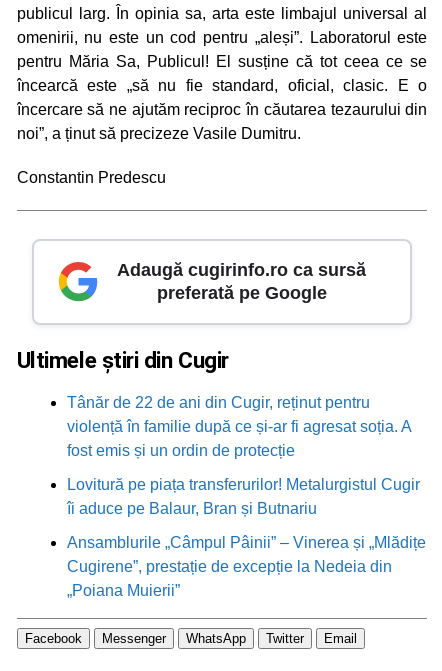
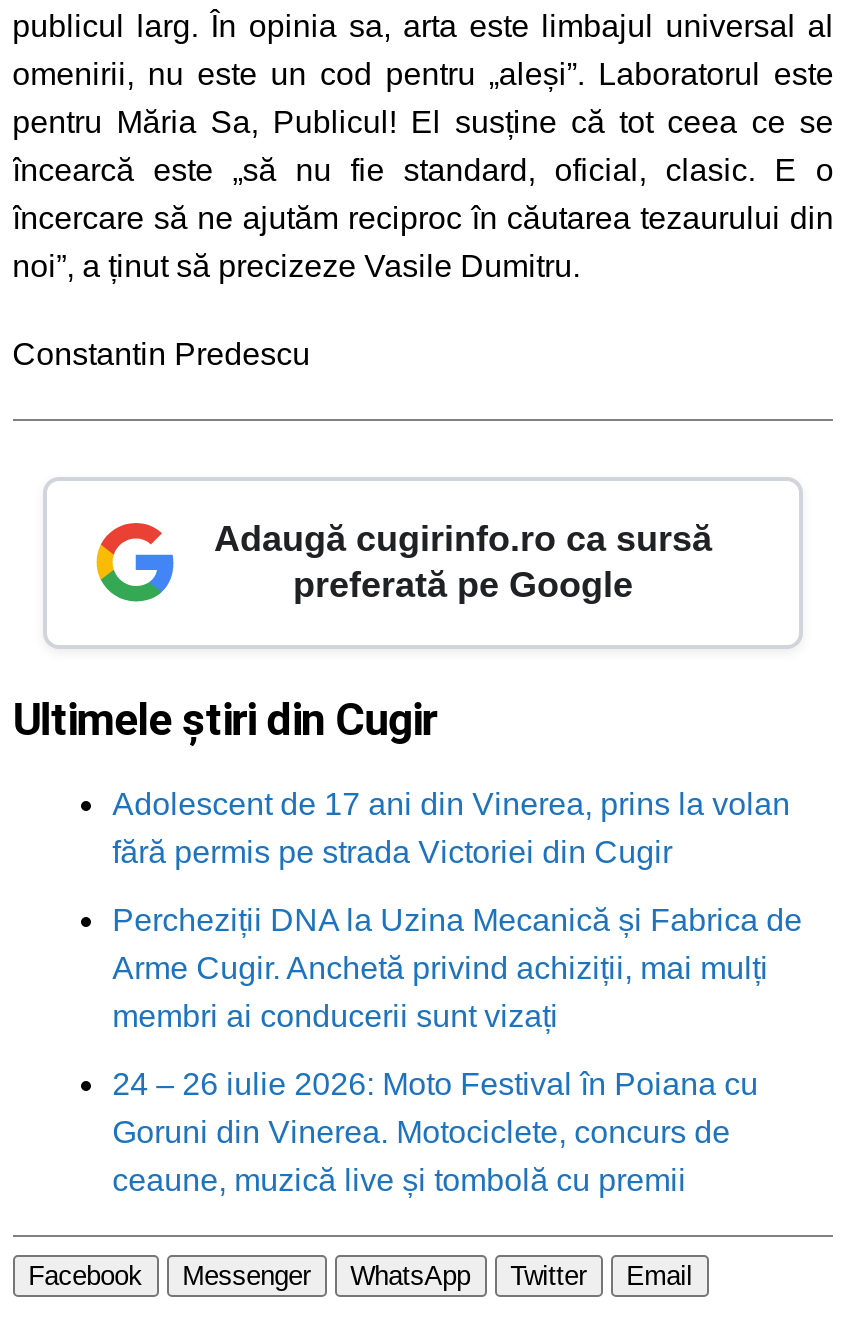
[67,393,411,458] Tânăr de 22 de ani din Cugir, reținut pentru | violență în familie după ce și-ar fi agresat soția. A | fost emis și un ordin de protecție -> [112,786,790,868] Adolescent de 17 ani din Vinerea, prins la volan | fără permis pe strada Victoriei din Cugir
[67,475,420,516] Lovitură pe piața transferurilor! Metalurgistul Cugir | îi aduce pe Balaur, Bran și Butnariu -> [112,902,802,1032] Percheziții DNA la Uzina Mecanică și Fabrica de | Arme Cugir. Anchetă privind achiziții, mai mulți | membri ai conducerii sunt vizați
[67,533,426,598] Ansamblurile „Câmpul Pâinii” – Vinerea și „Mlădițe | Cugirene”, prestație de excepție la Nedeia din | „Poiana Muierii” -> [112,1066,758,1196] 24 – 26 iulie 2026: Moto Festival în Poiana cu | Goruni din Vinerea. Motociclete, concurs de | ceaune, muzică live și tombolă cu premii

